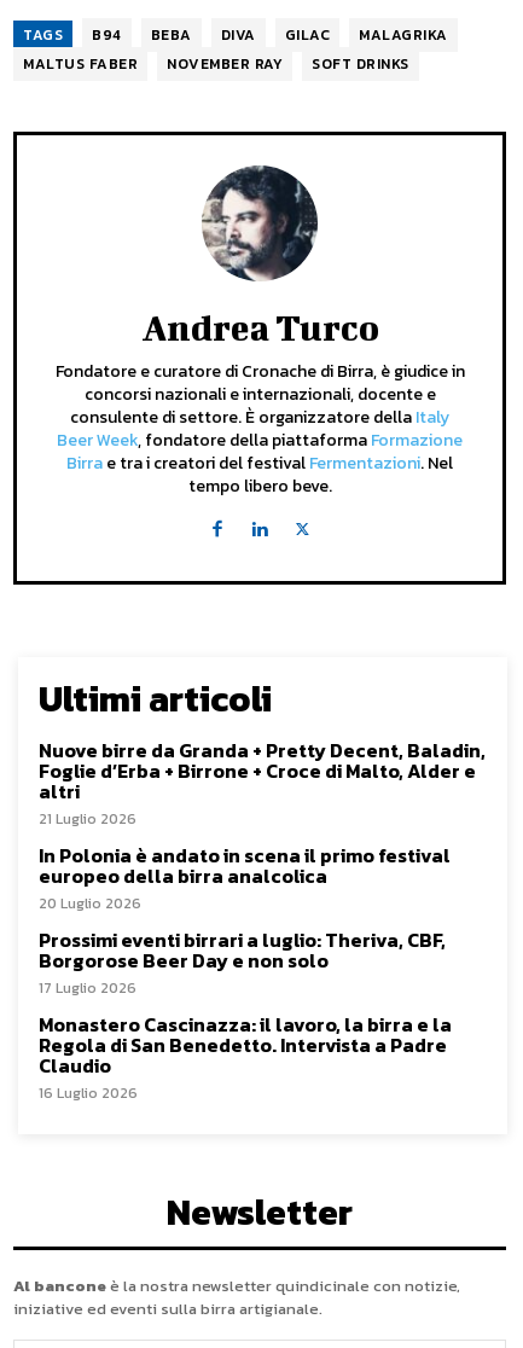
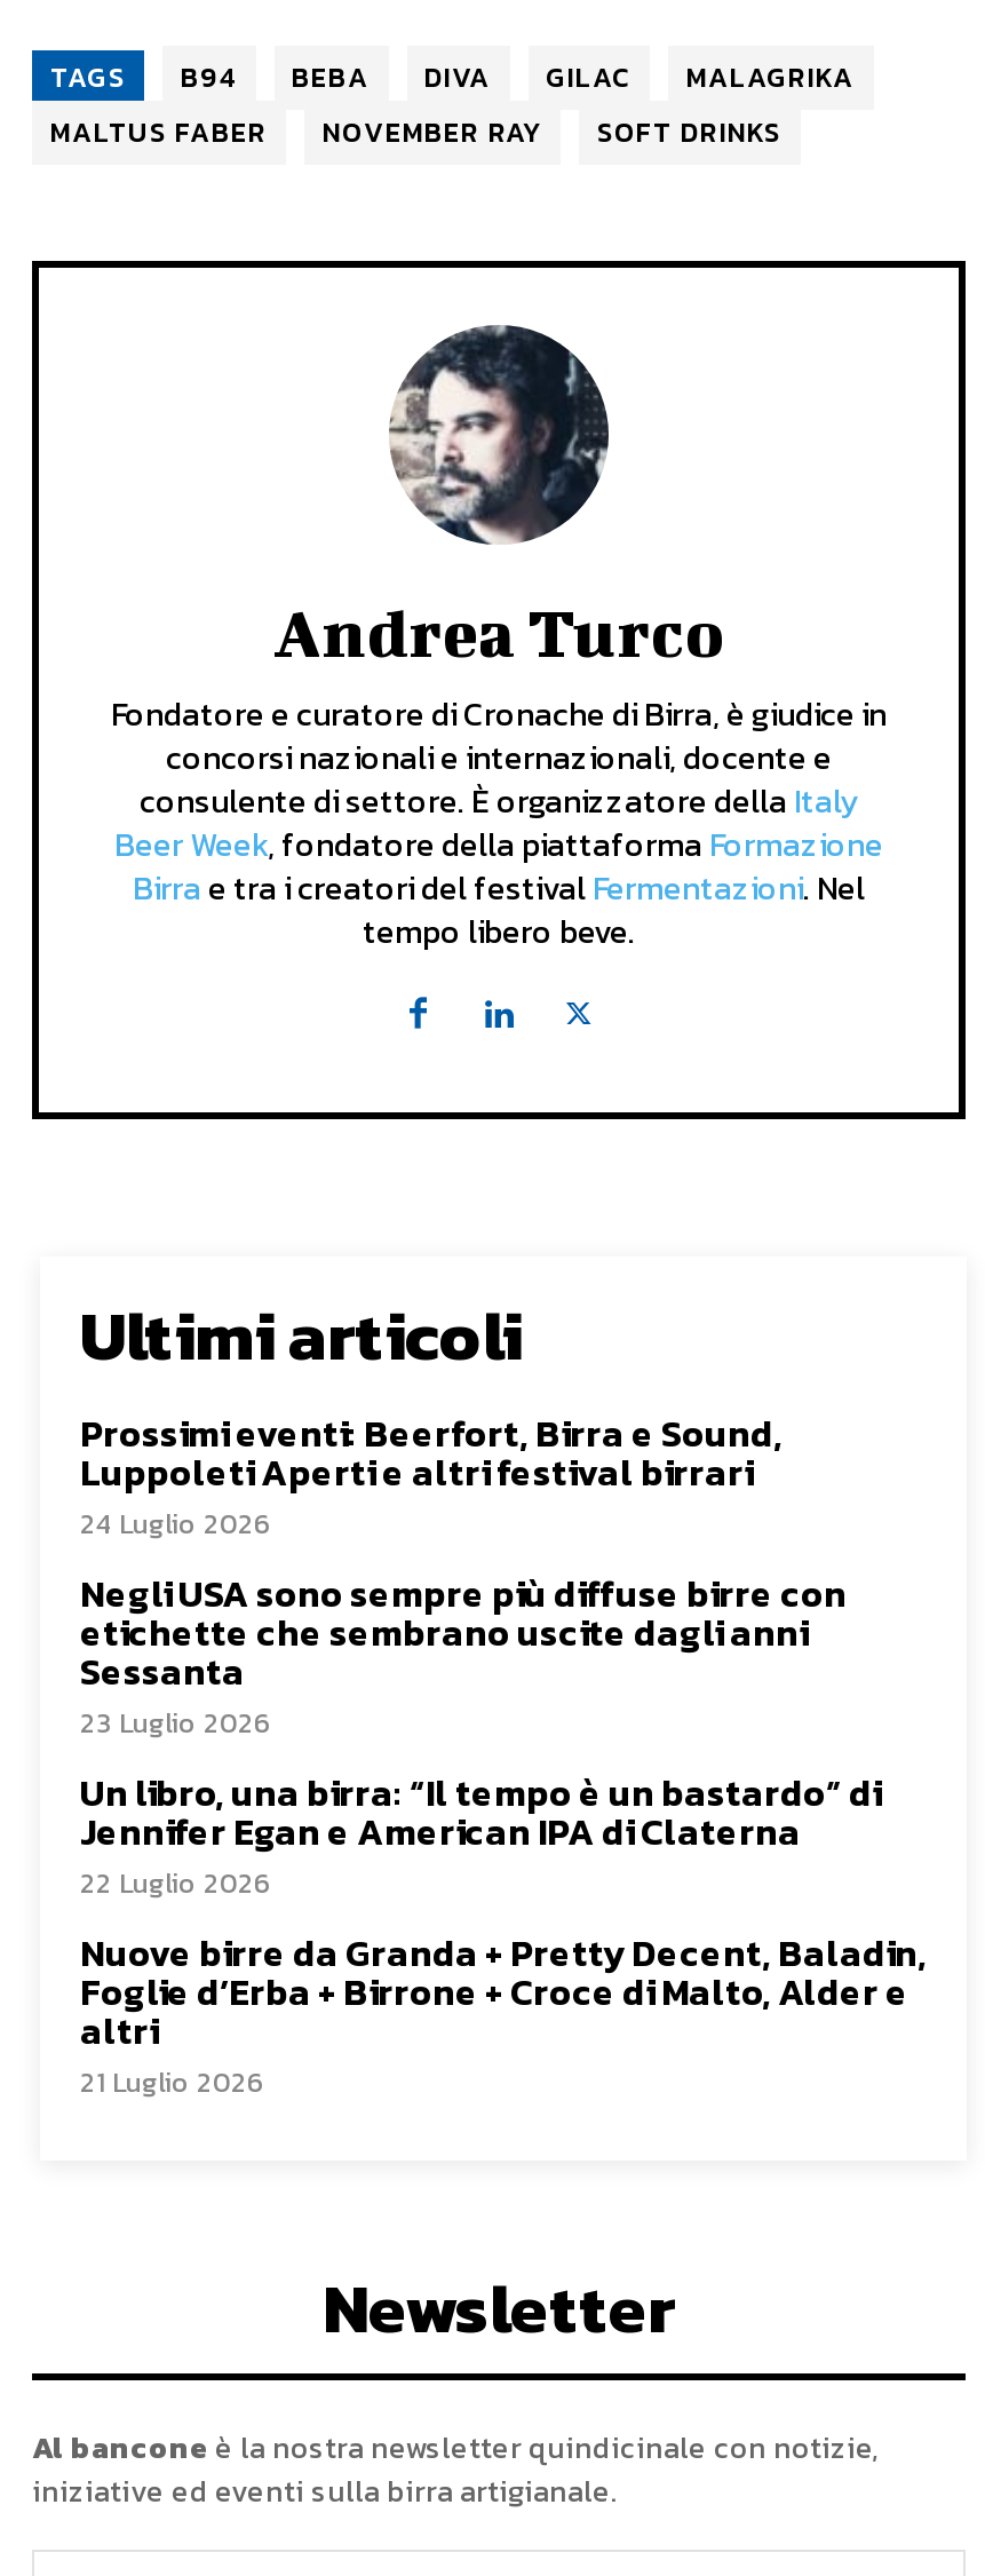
none -> [80,1405,881,1904] Prossimi eventi: Beerfort, Birra e Sound, | Luppoleti Aperti e altri festival birrari | 24 Luglio 2026 | Negli USA sono sempre più diffuse birre con | etichette che sembrano uscite dagli anni | Sessanta | 23 Luglio 2026 | Un libro, una birra: “Il tempo è un bastardo” di | Jennifer Egan e American IPA di Claterna | 22 Luglio 2026
moved [39,735,486,830] -> [80,1925,927,2103]: Nuove birre da Granda + Pretty Decent, Baladin, | Foglie d’Erba + Birrone + Croce di Malto, Alder e | altri | 21 Luglio 2026
[39,841,452,1104] In Polonia è andato in scena il primo festival | europeo della birra analcolica | 20 Luglio 2026 | Prossimi eventi birrari a luglio: Theriva, CBF, | Borgorose Beer Day e non solo | 17 Luglio 2026 | Monastero Cascinazza: il lavoro, la birra e la | Regola di San Benedetto. Intervista a Padre | Claudio | 16 Luglio 2026 -> none

